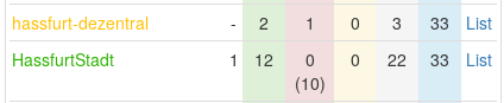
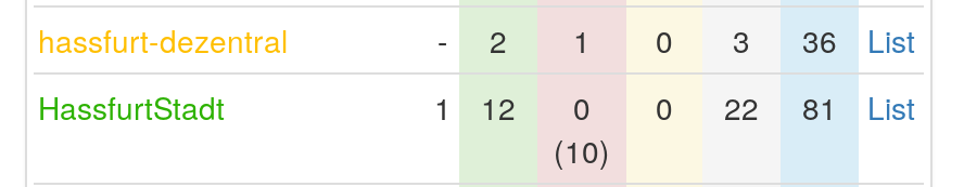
[430,11,449,34] 33 -> [802,18,837,62] 36
[229,47,492,71] 1 12 0 0 22 33 List -> [434,85,915,129] 1 12 0 0 22 81 List

